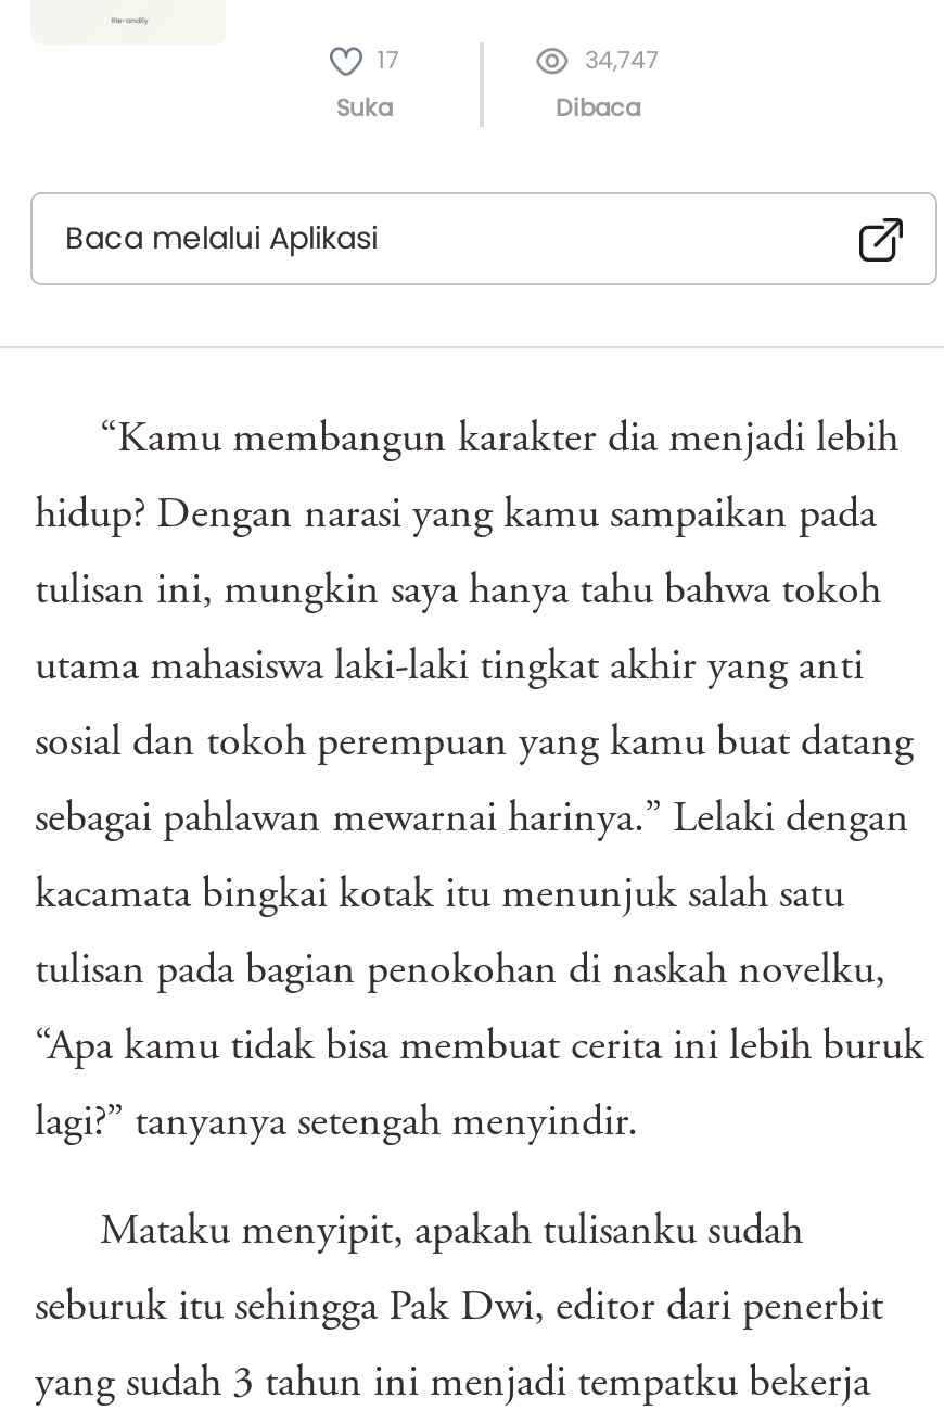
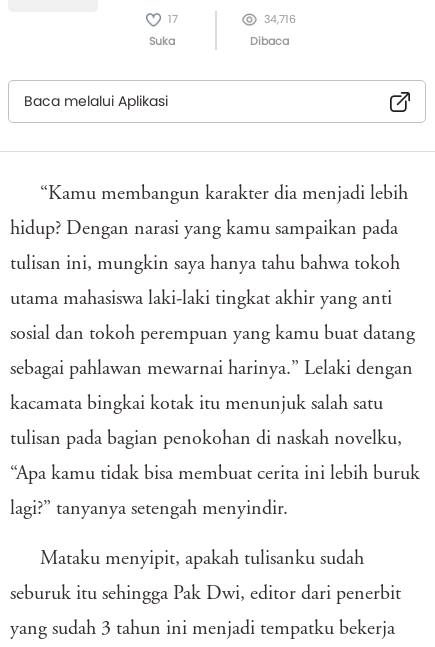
[585,42,659,77] 34,747 -> [264,11,296,27] 34,716

